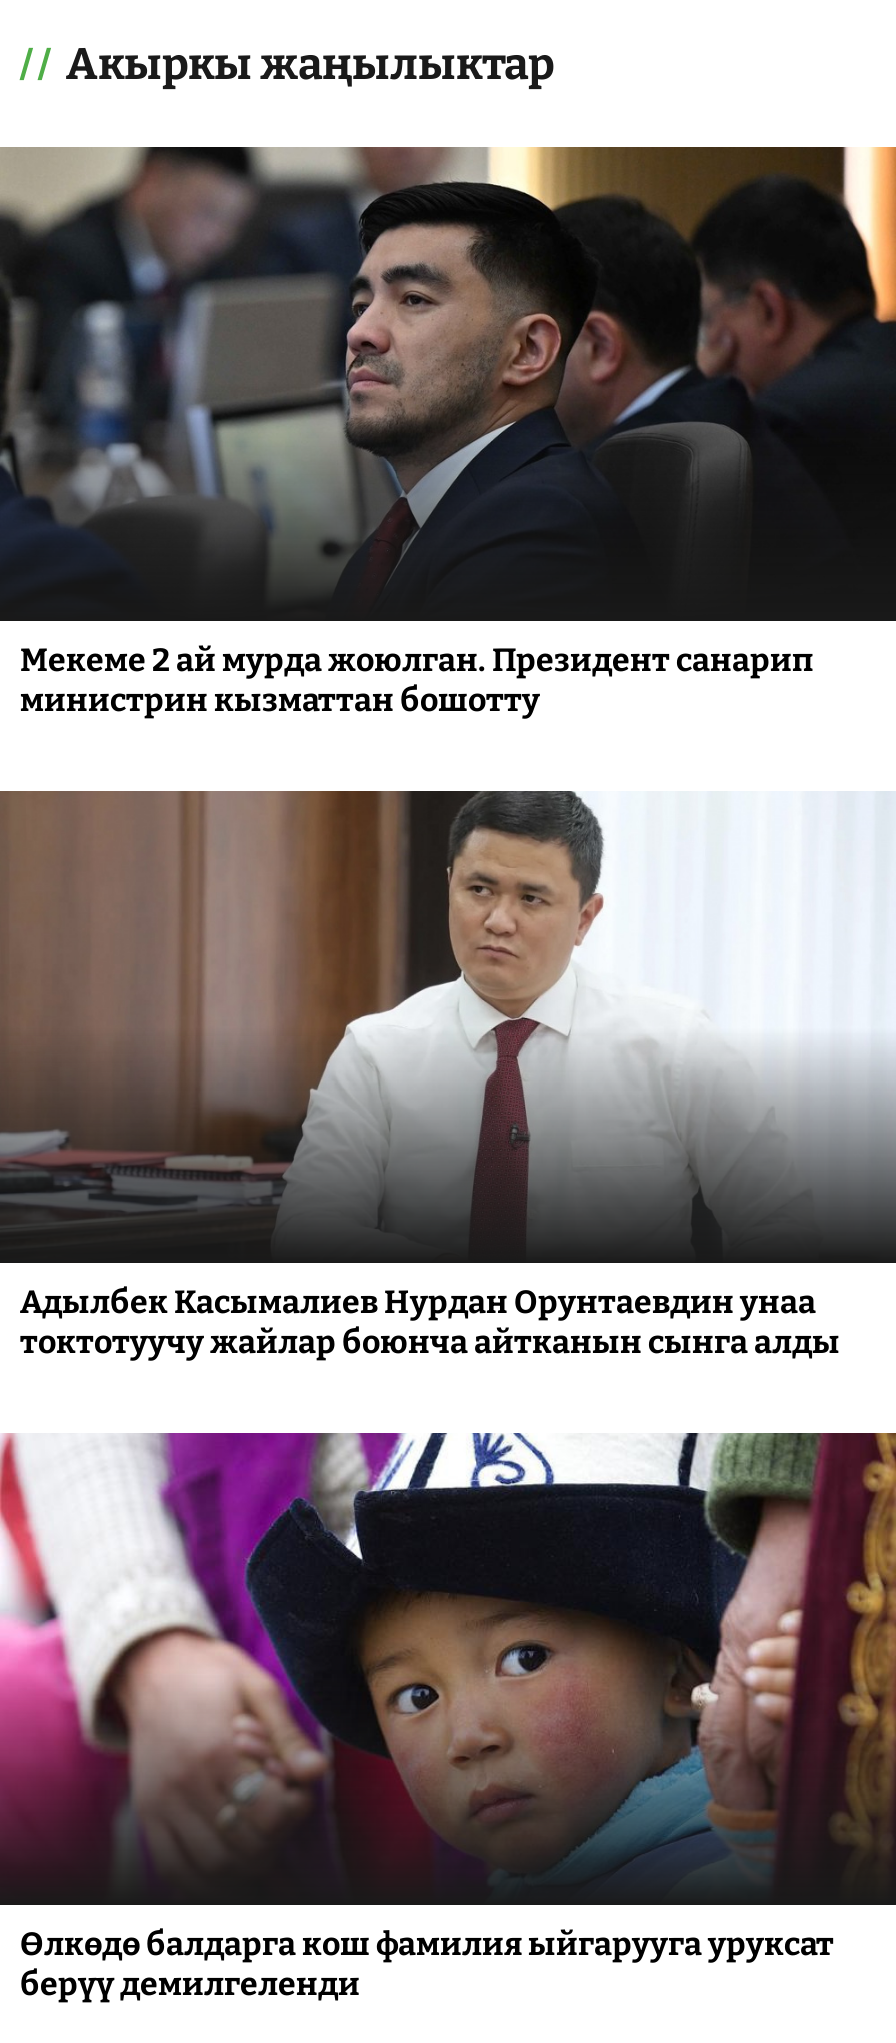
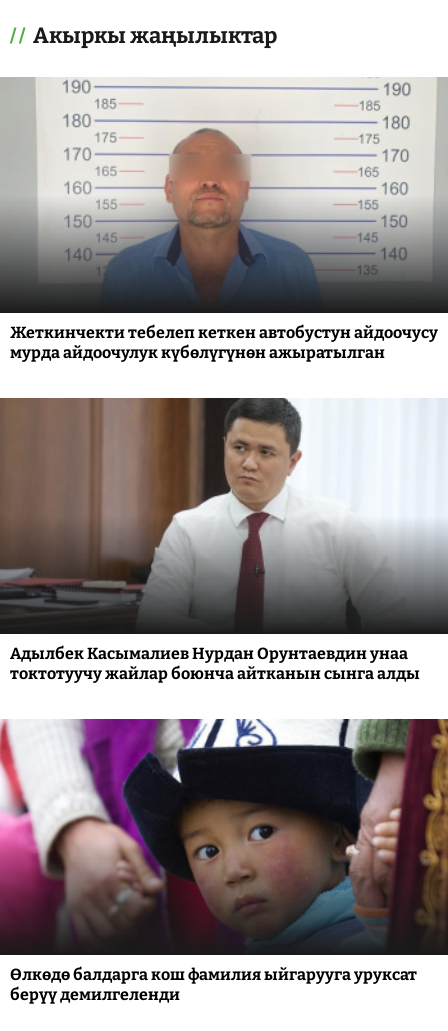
[6,144,890,718] [image] | Мекеме 2 ай мурда жоюлган. Президент санарип | министрин кызматтан бошотту -> [3,76,445,362] [image] | Жеткинчекти тебелеп кеткен автобустун айдоочусу | мурда айдоочулук күбөлүгүнөн ажыратылган

